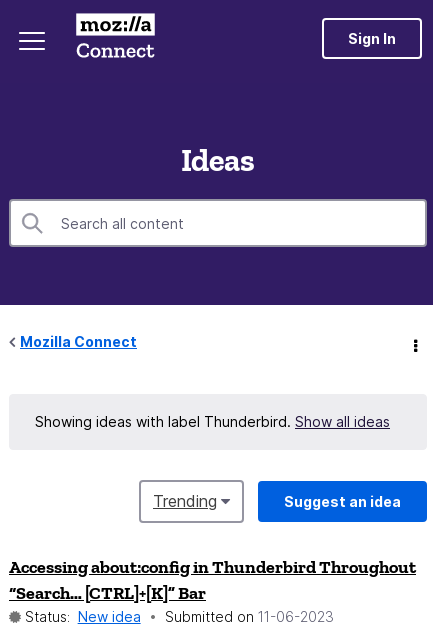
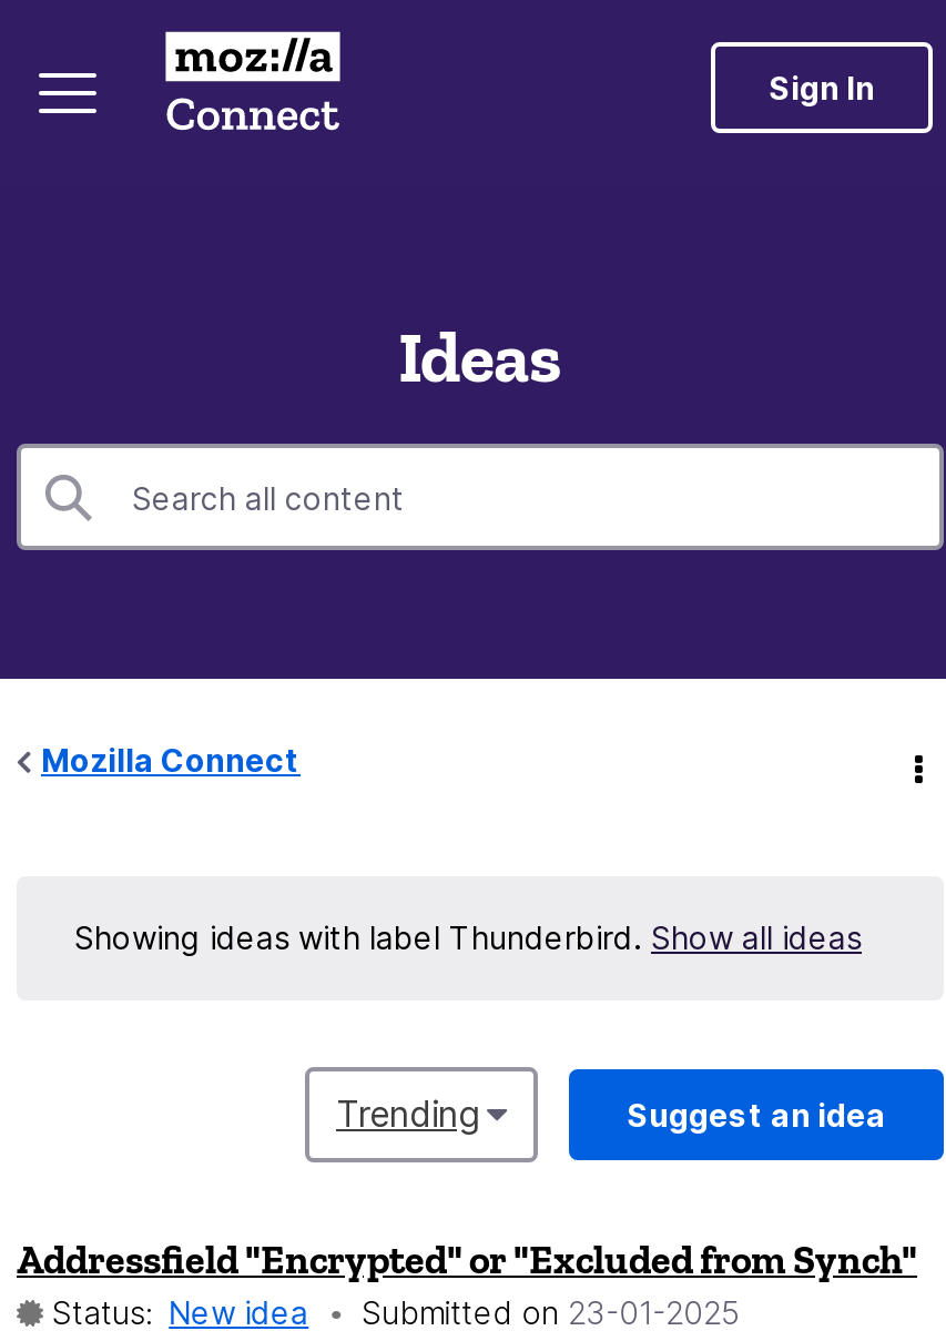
[9,556,416,604] Accessing about:config in Thunderbird Throughout | “Search… [CTRL]+[K]” Bar -> [17,1236,917,1284] Addressfield "Encrypted" or "Excluded from Synch"
[21,608,334,625] Status: New idea Submitted on 11-06-2023 -> [43,1293,739,1331] Status: New idea Submitted on 23-01-2025

